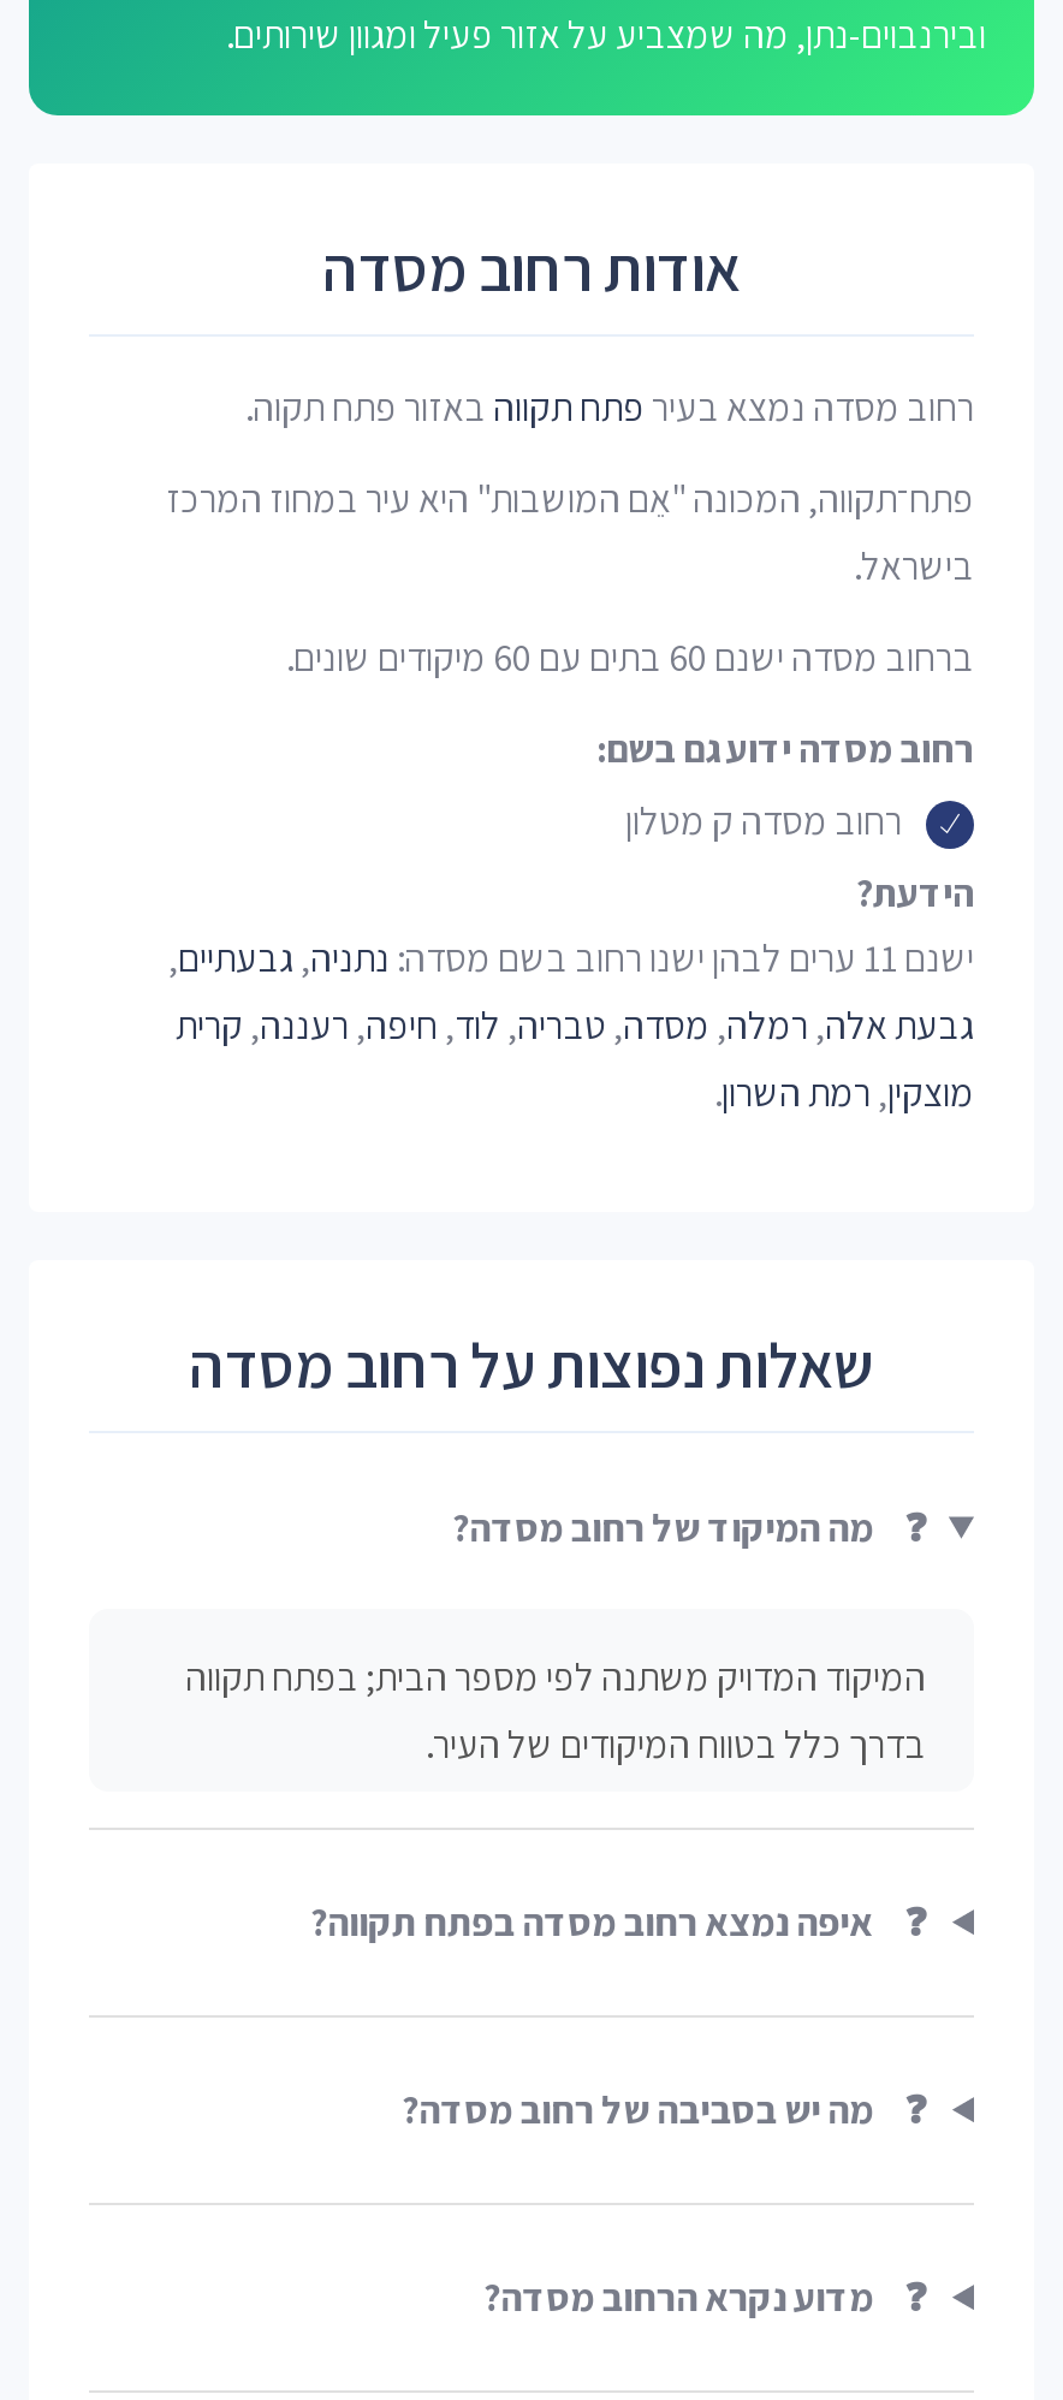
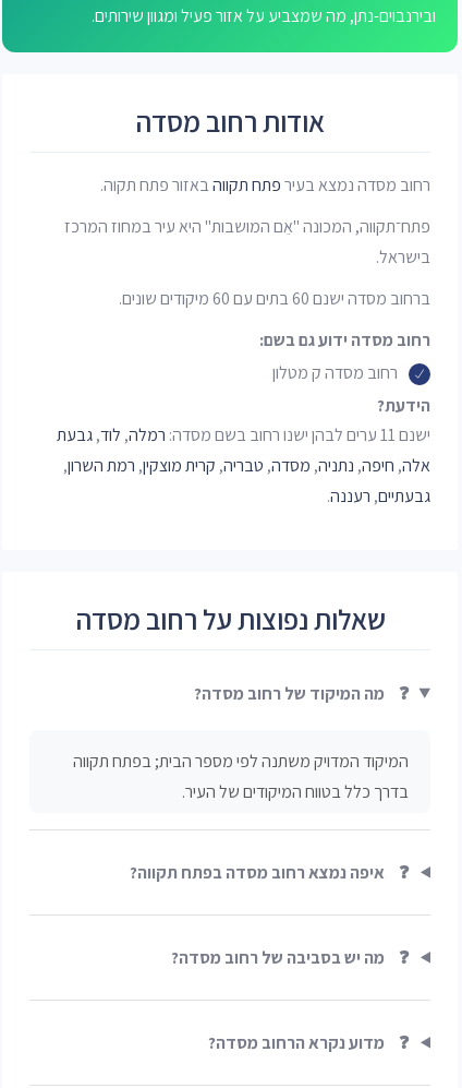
[168,932,974,1117] נתניה, גבעתיים, | גבעת אלה, רמלה, מסדה, טבריה, לוד, חיפה, רעננה, קרית | מוצקין, רמת השרון. -> [57,423,430,507] רמלה, לוד, גבעת | אלה, חיפה, נתניה, מסדה, טבריה, קרית מוצקין, רמת השרון, | גבעתיים, רעננה.

